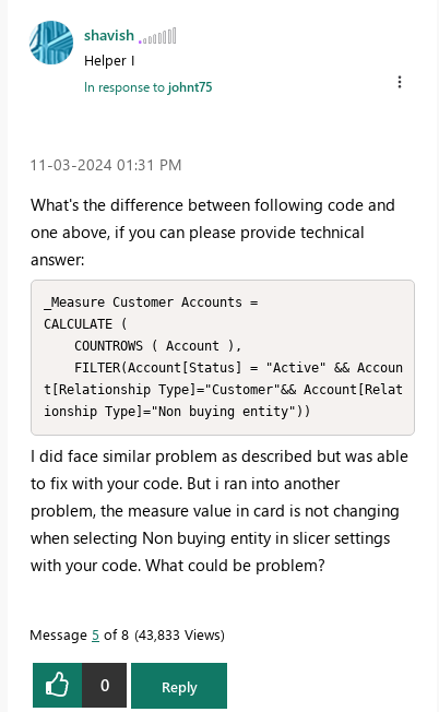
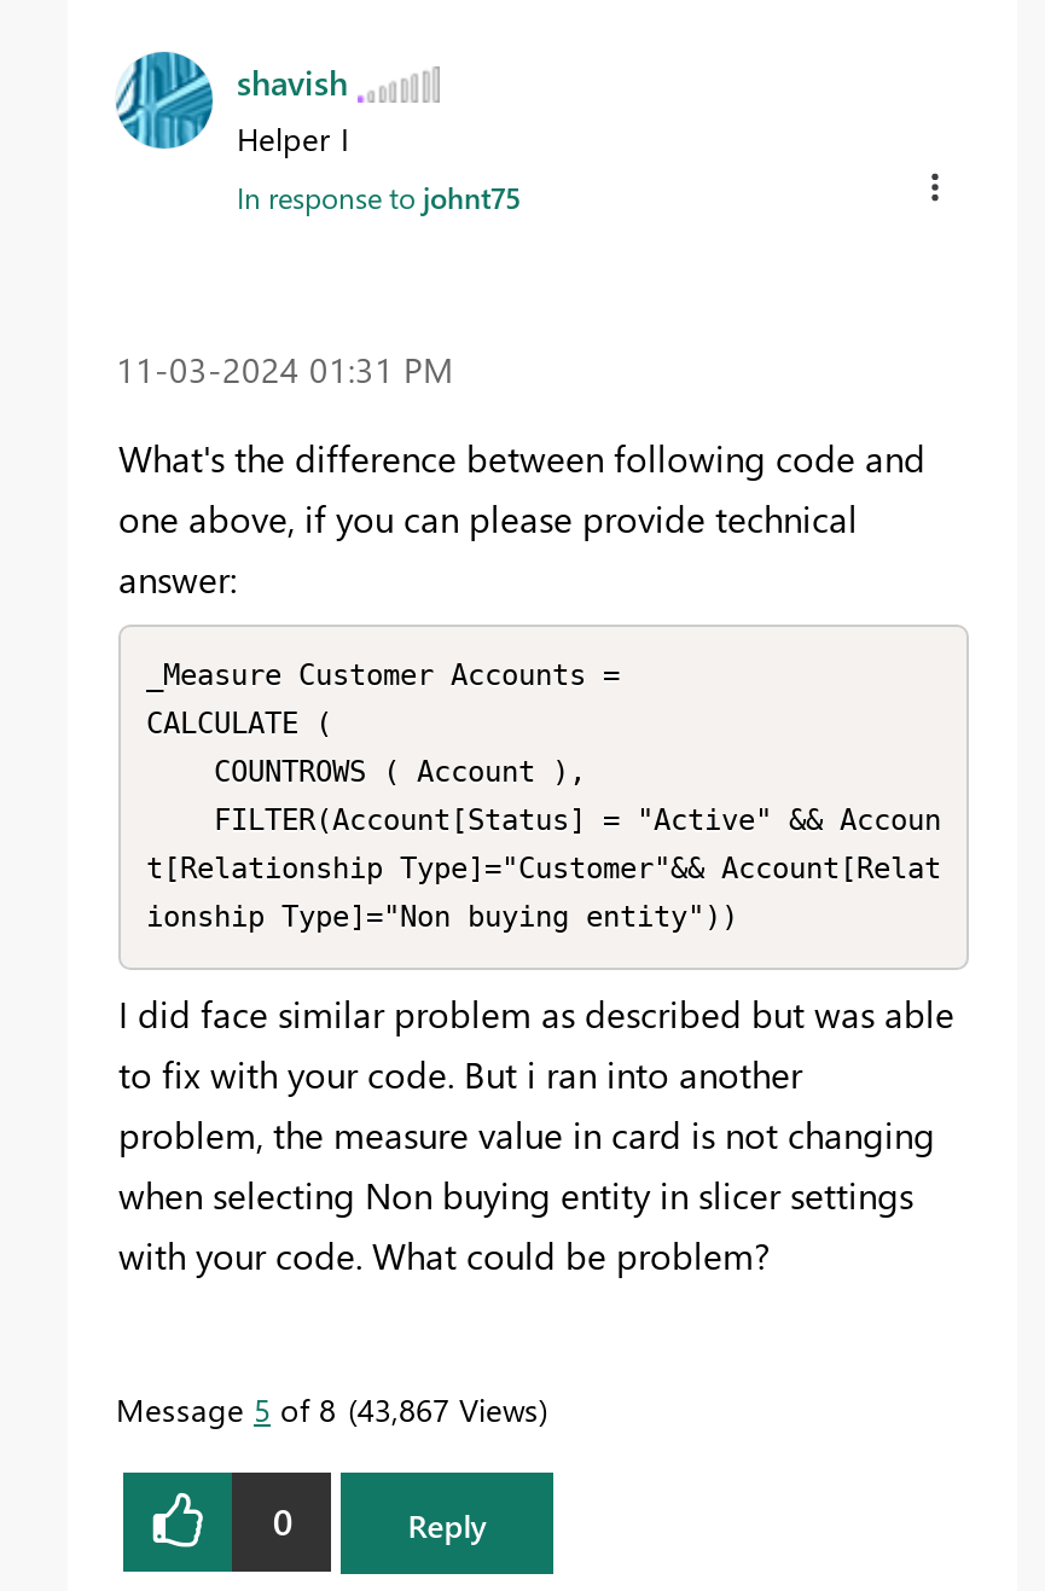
[29,625,221,643] Message 5 of 8 43,833 Views -> [116,1388,539,1429] Message 5 of 8 43,867 Views

